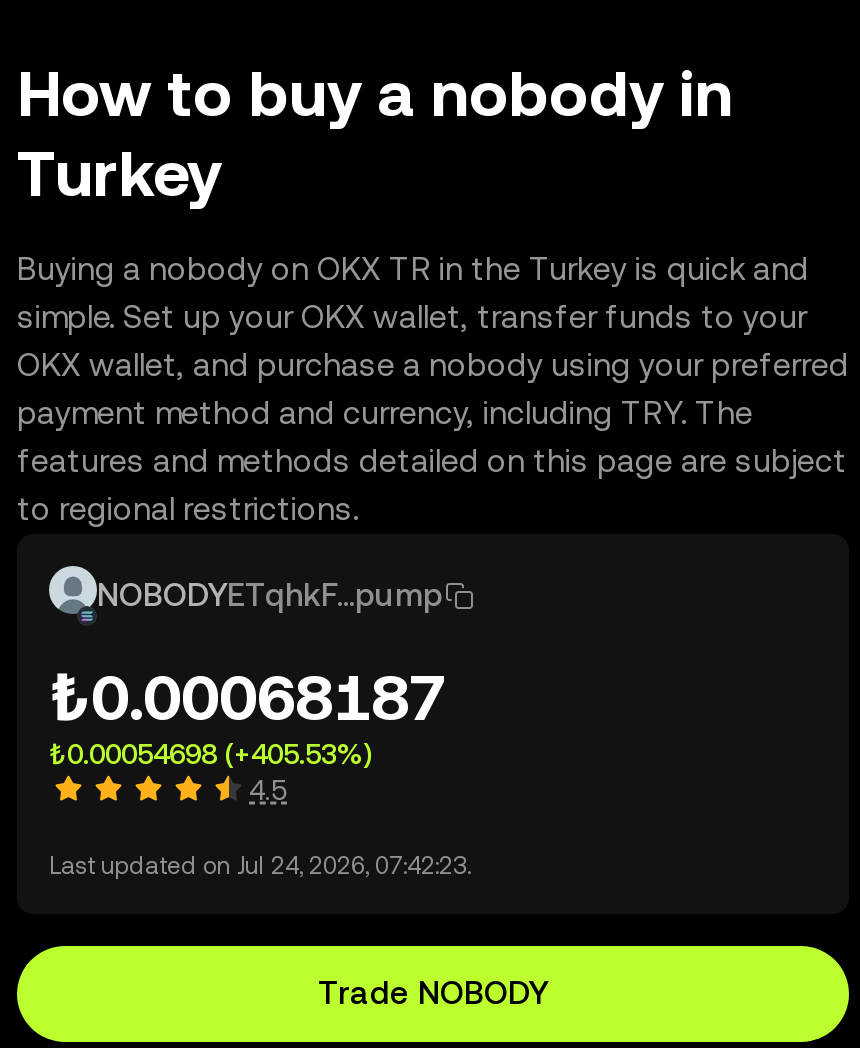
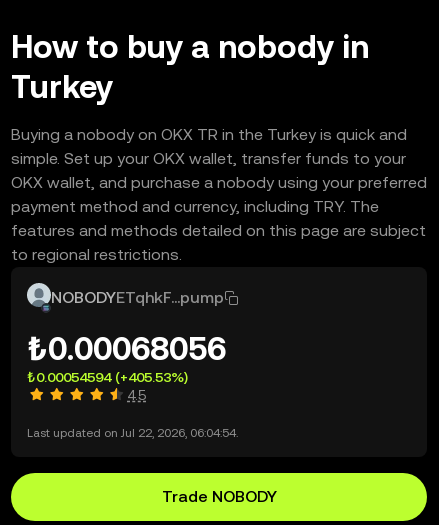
[49,660,447,734] ₺0.00068187 -> [27,330,226,367] ₺0.00068056
[49,738,371,770] ₺0.00054698 (+405.53%) -> [27,369,188,385] ₺0.00054594 (+405.53%)
[49,852,471,880] Last updated on Jul 24, 2026, 07:42:23. -> [27,426,238,440] Last updated on Jul 22, 2026, 06:04:54.

